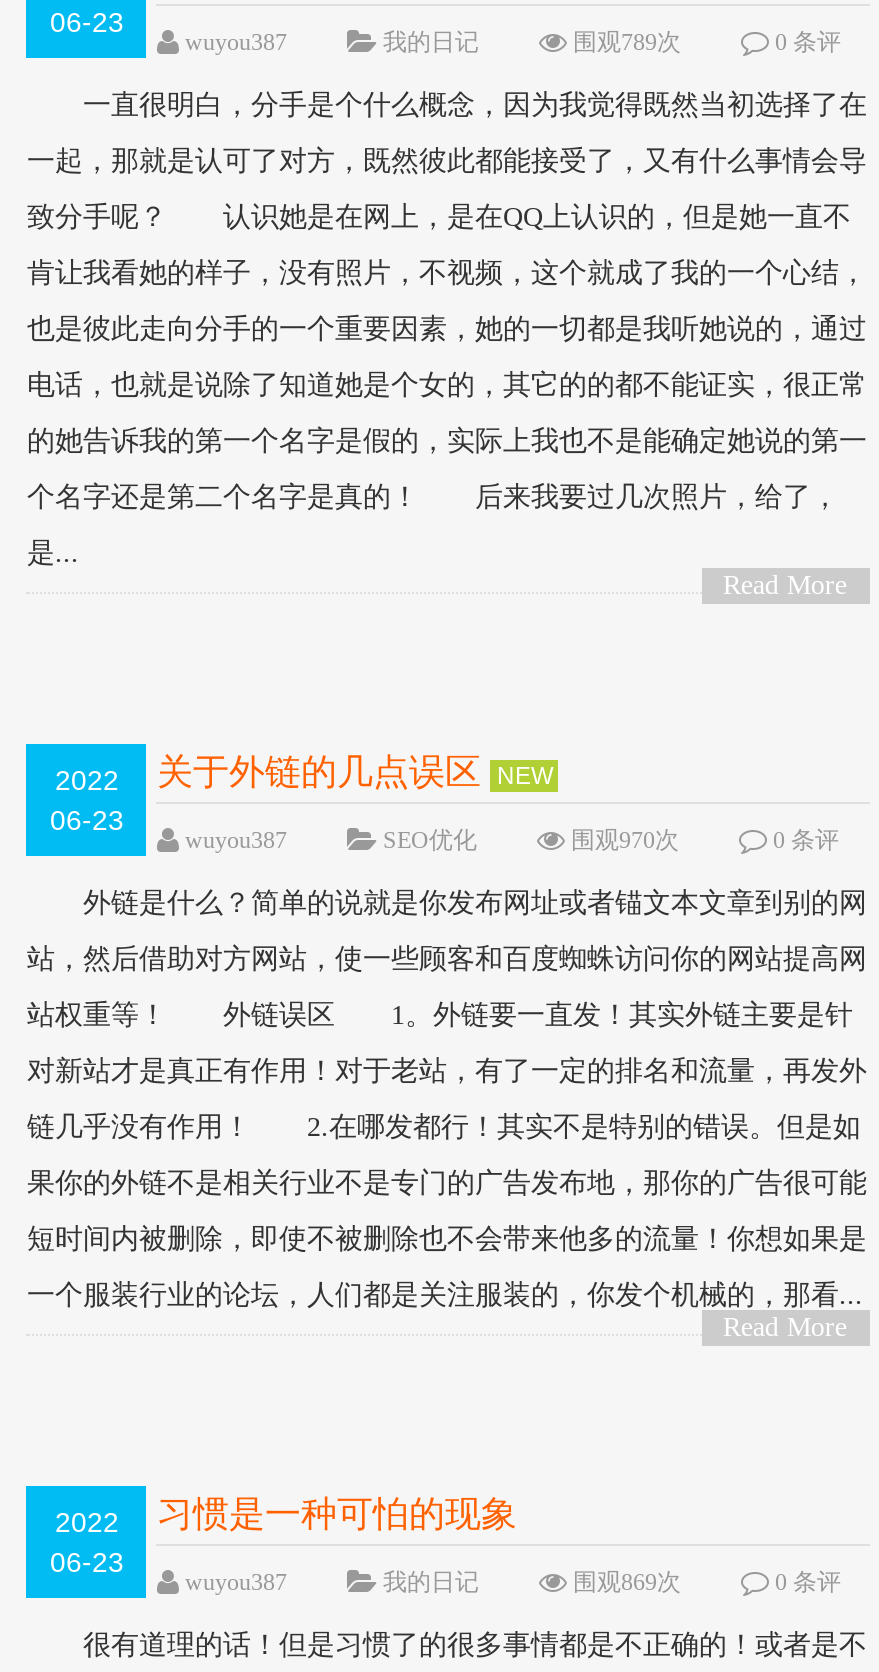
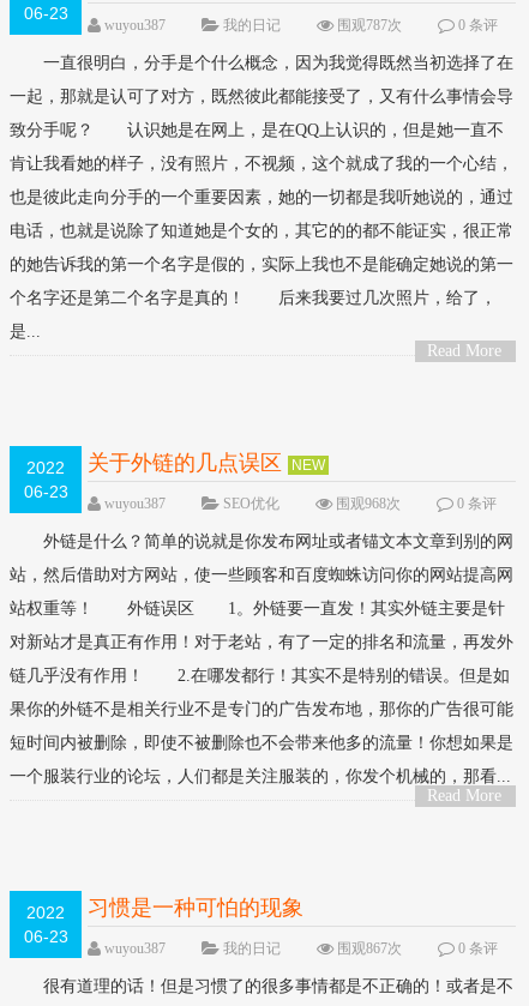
[567,28,681,56] 围观789次 -> [334,17,402,34] 围观787次
[565,826,679,854] 围观970次 -> [333,495,401,512] 围观968次
[567,1568,681,1596] 围观869次 -> [334,940,402,957] 围观867次

